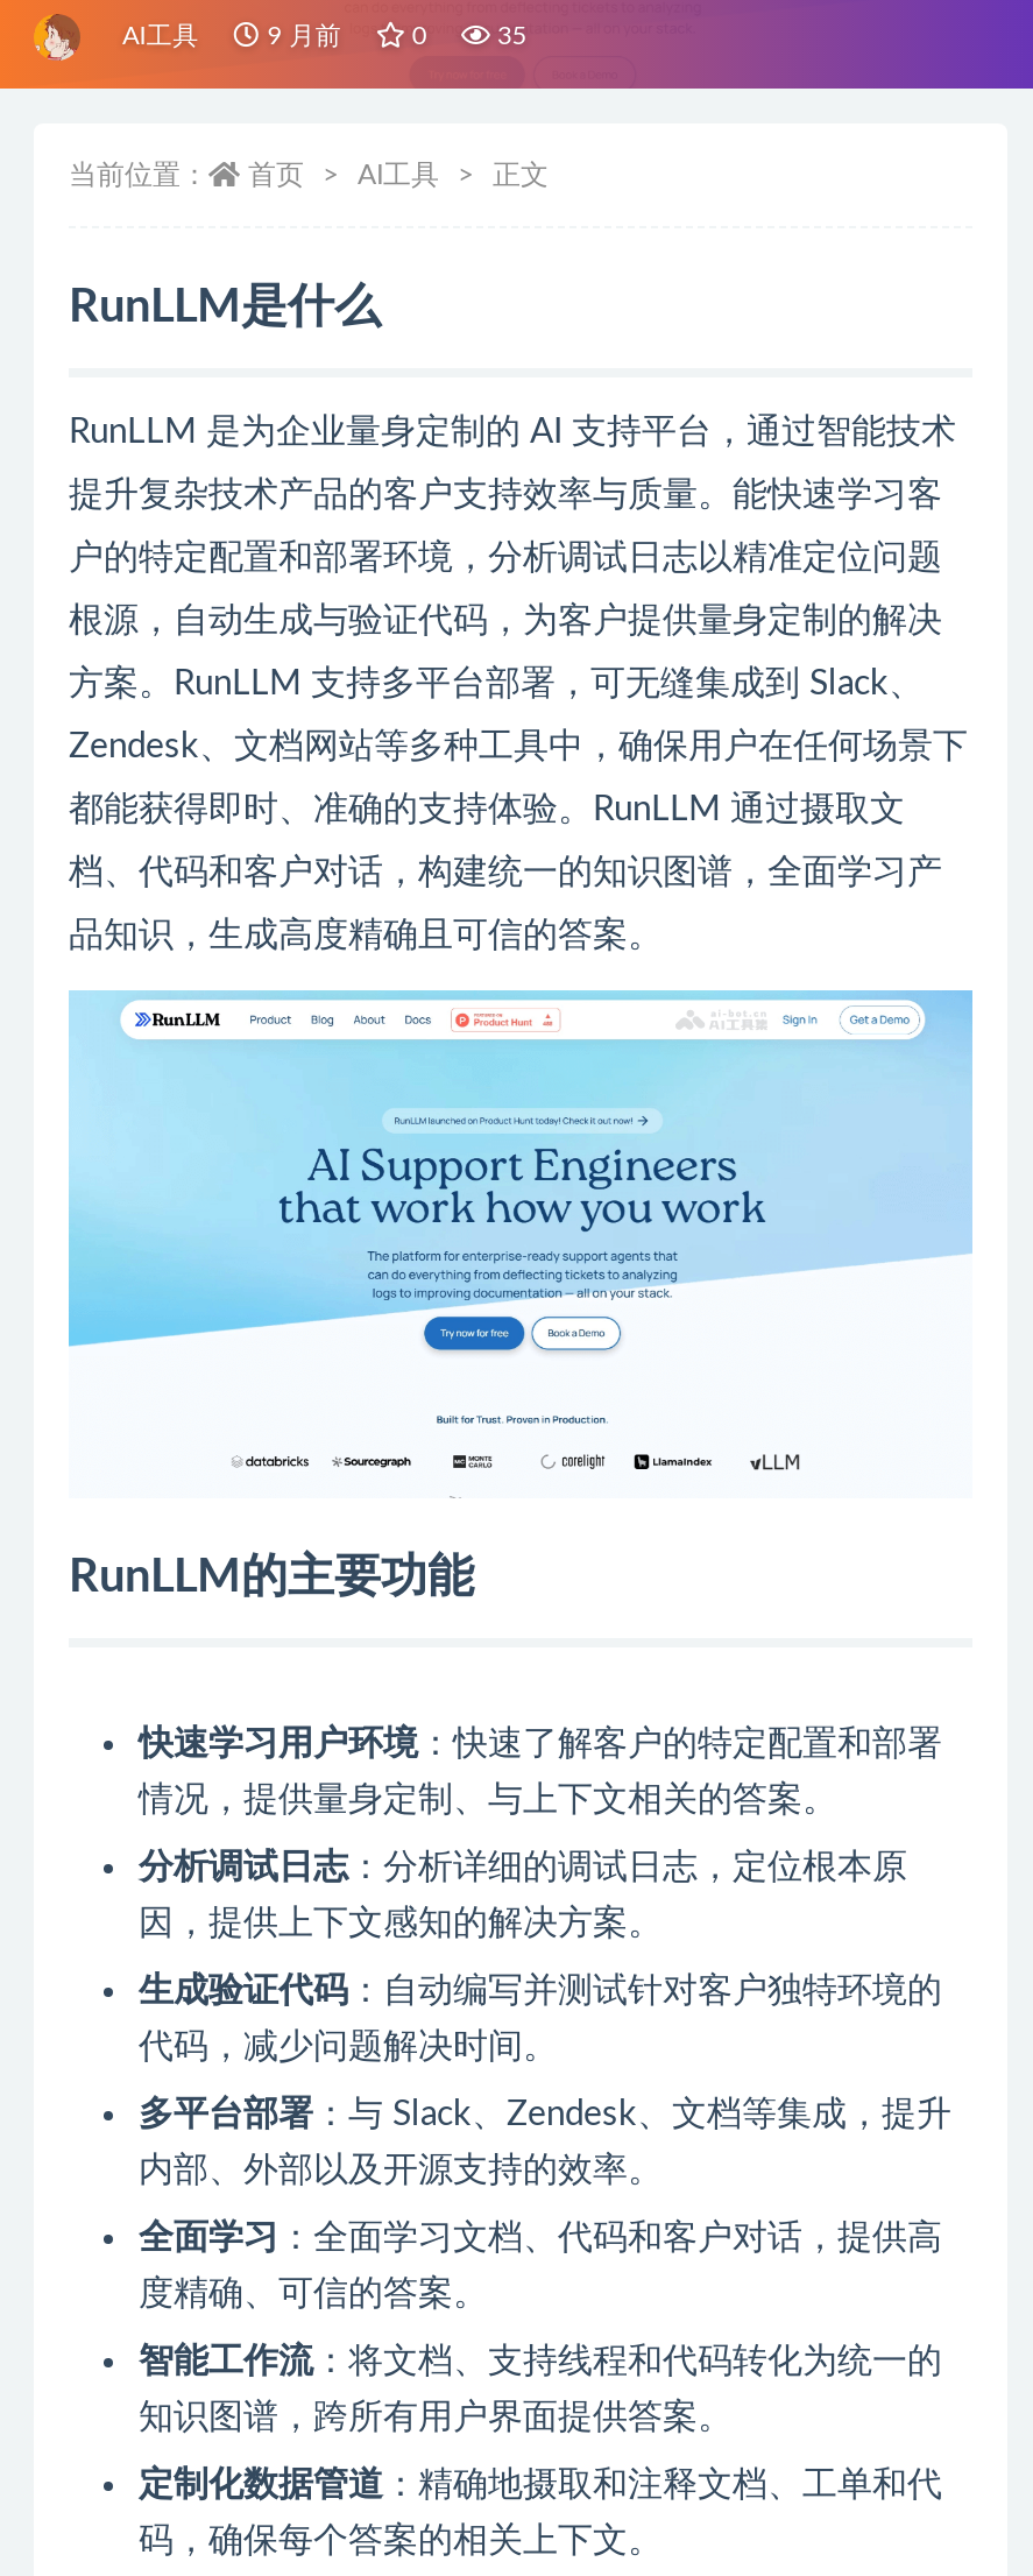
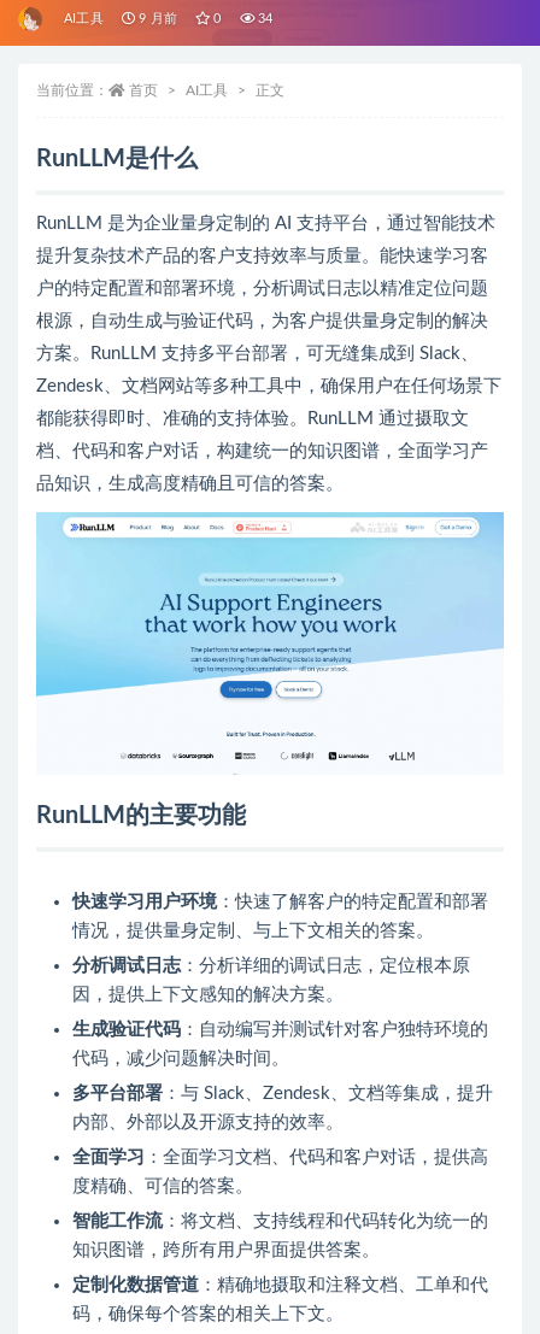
[490,23,526,49] 35 -> [254,12,273,25] 34

